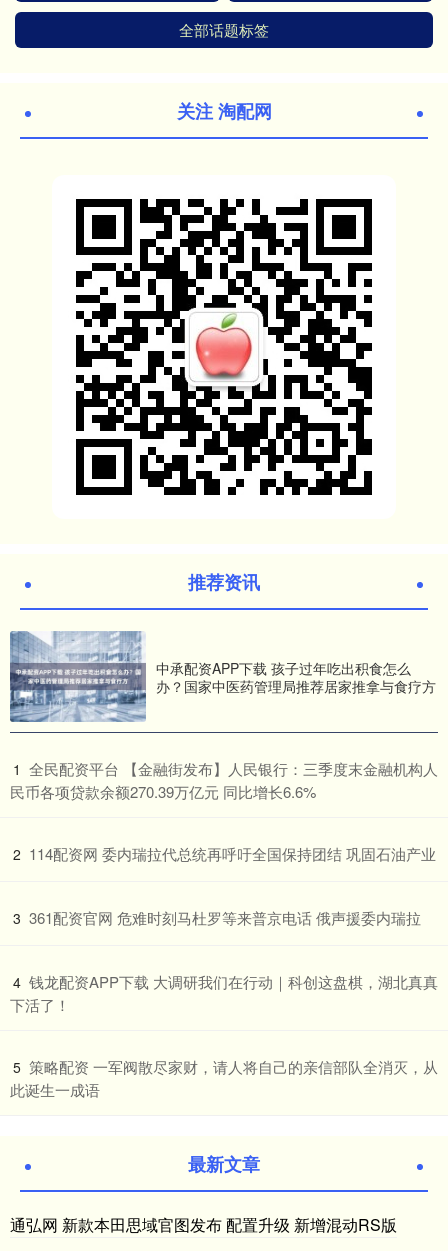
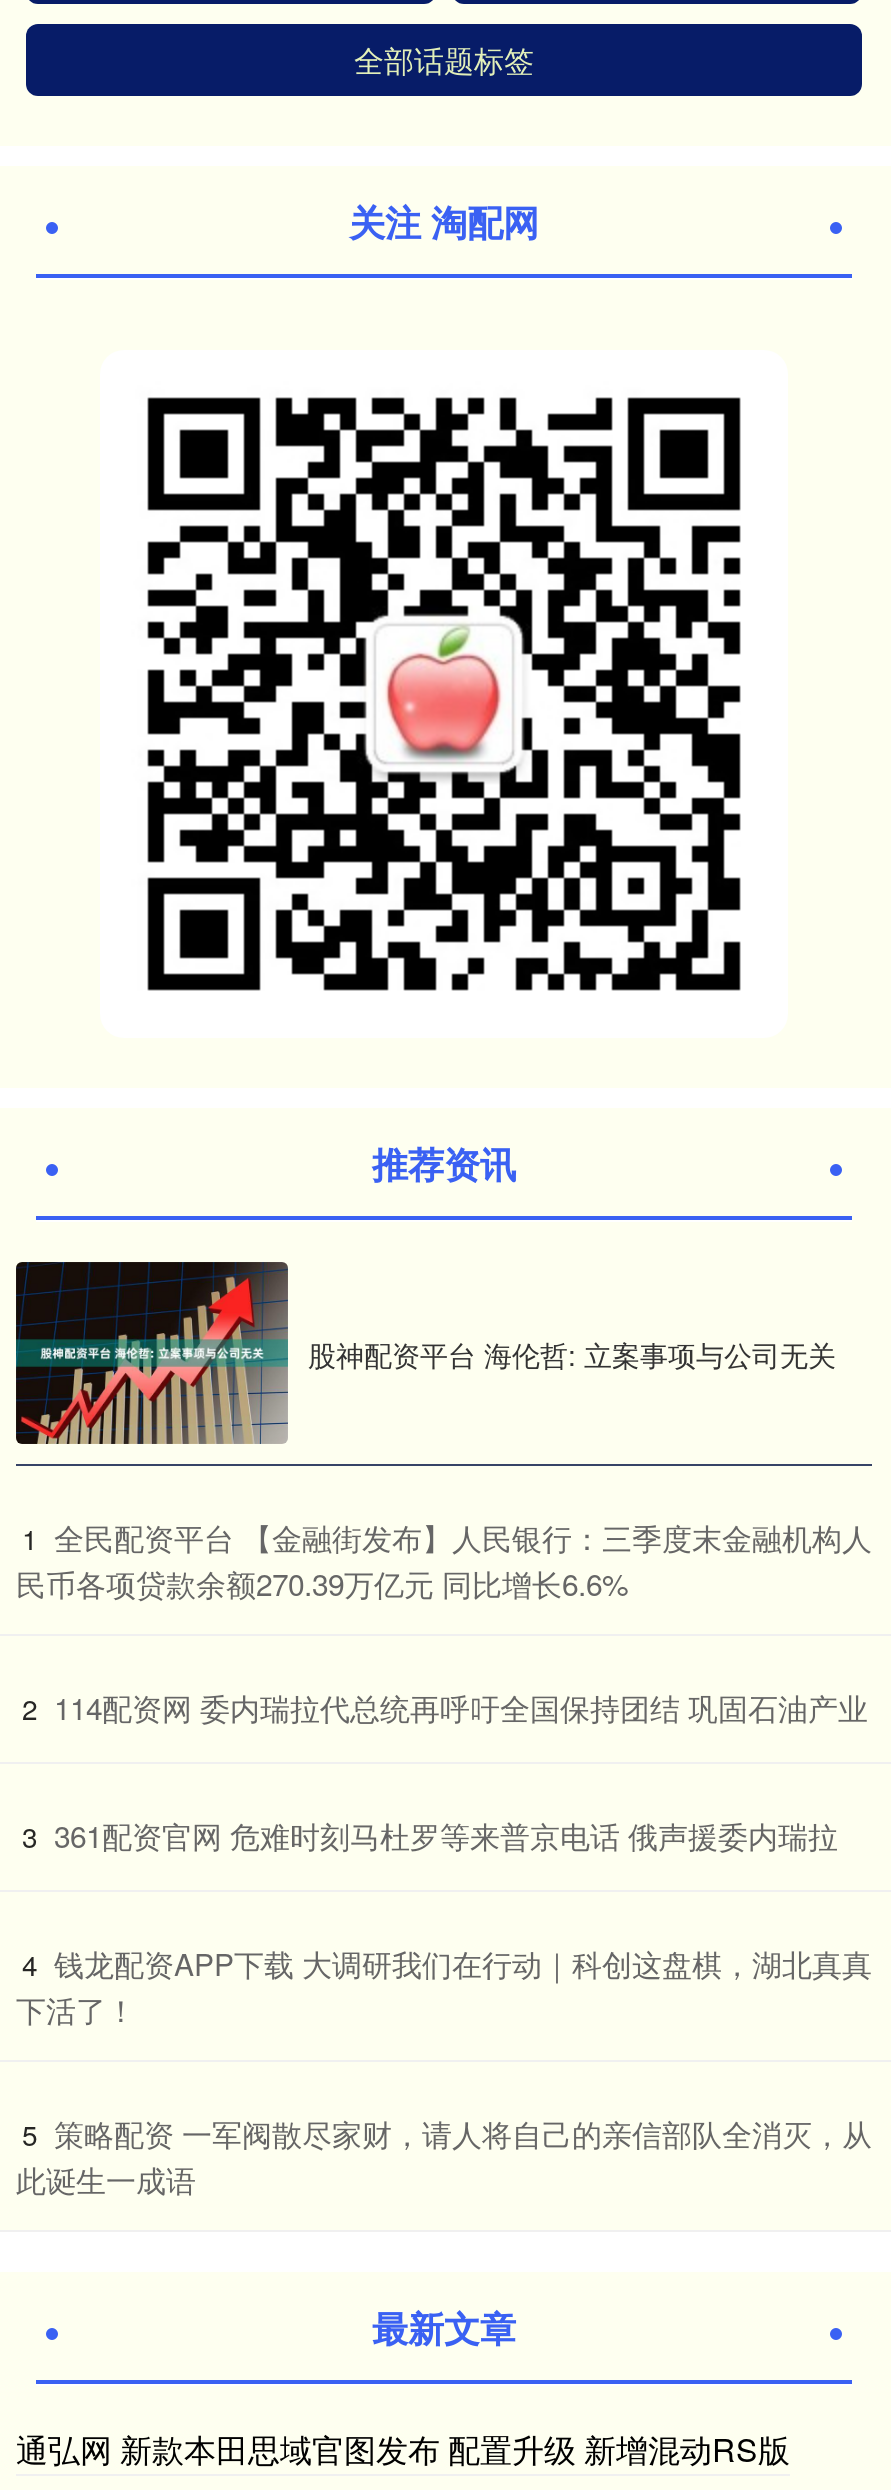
[9,631,436,723] [image] | 中承配资APP下载 孩子过年吃出积食怎么 | 办？国家中医药管理局推荐居家推拿与食疗方 -> [14,1260,836,1446] [image] | 股神配资平台 海伦哲: 立案事项与公司无关

